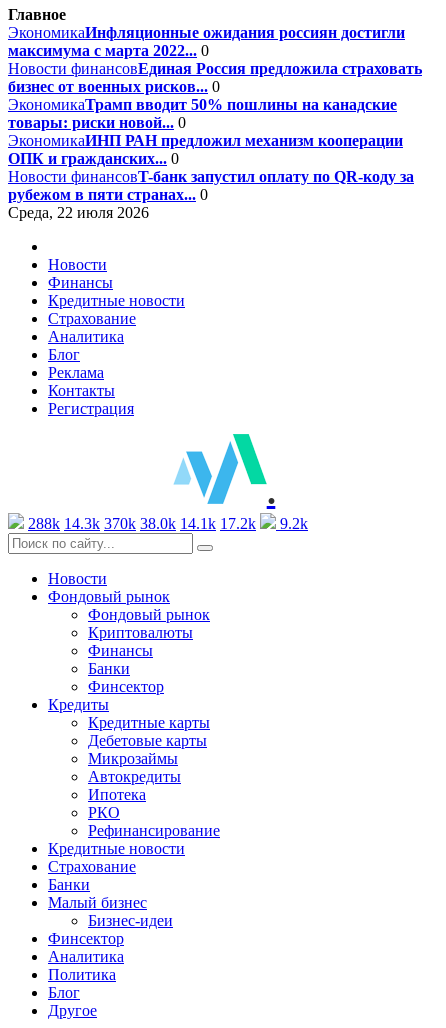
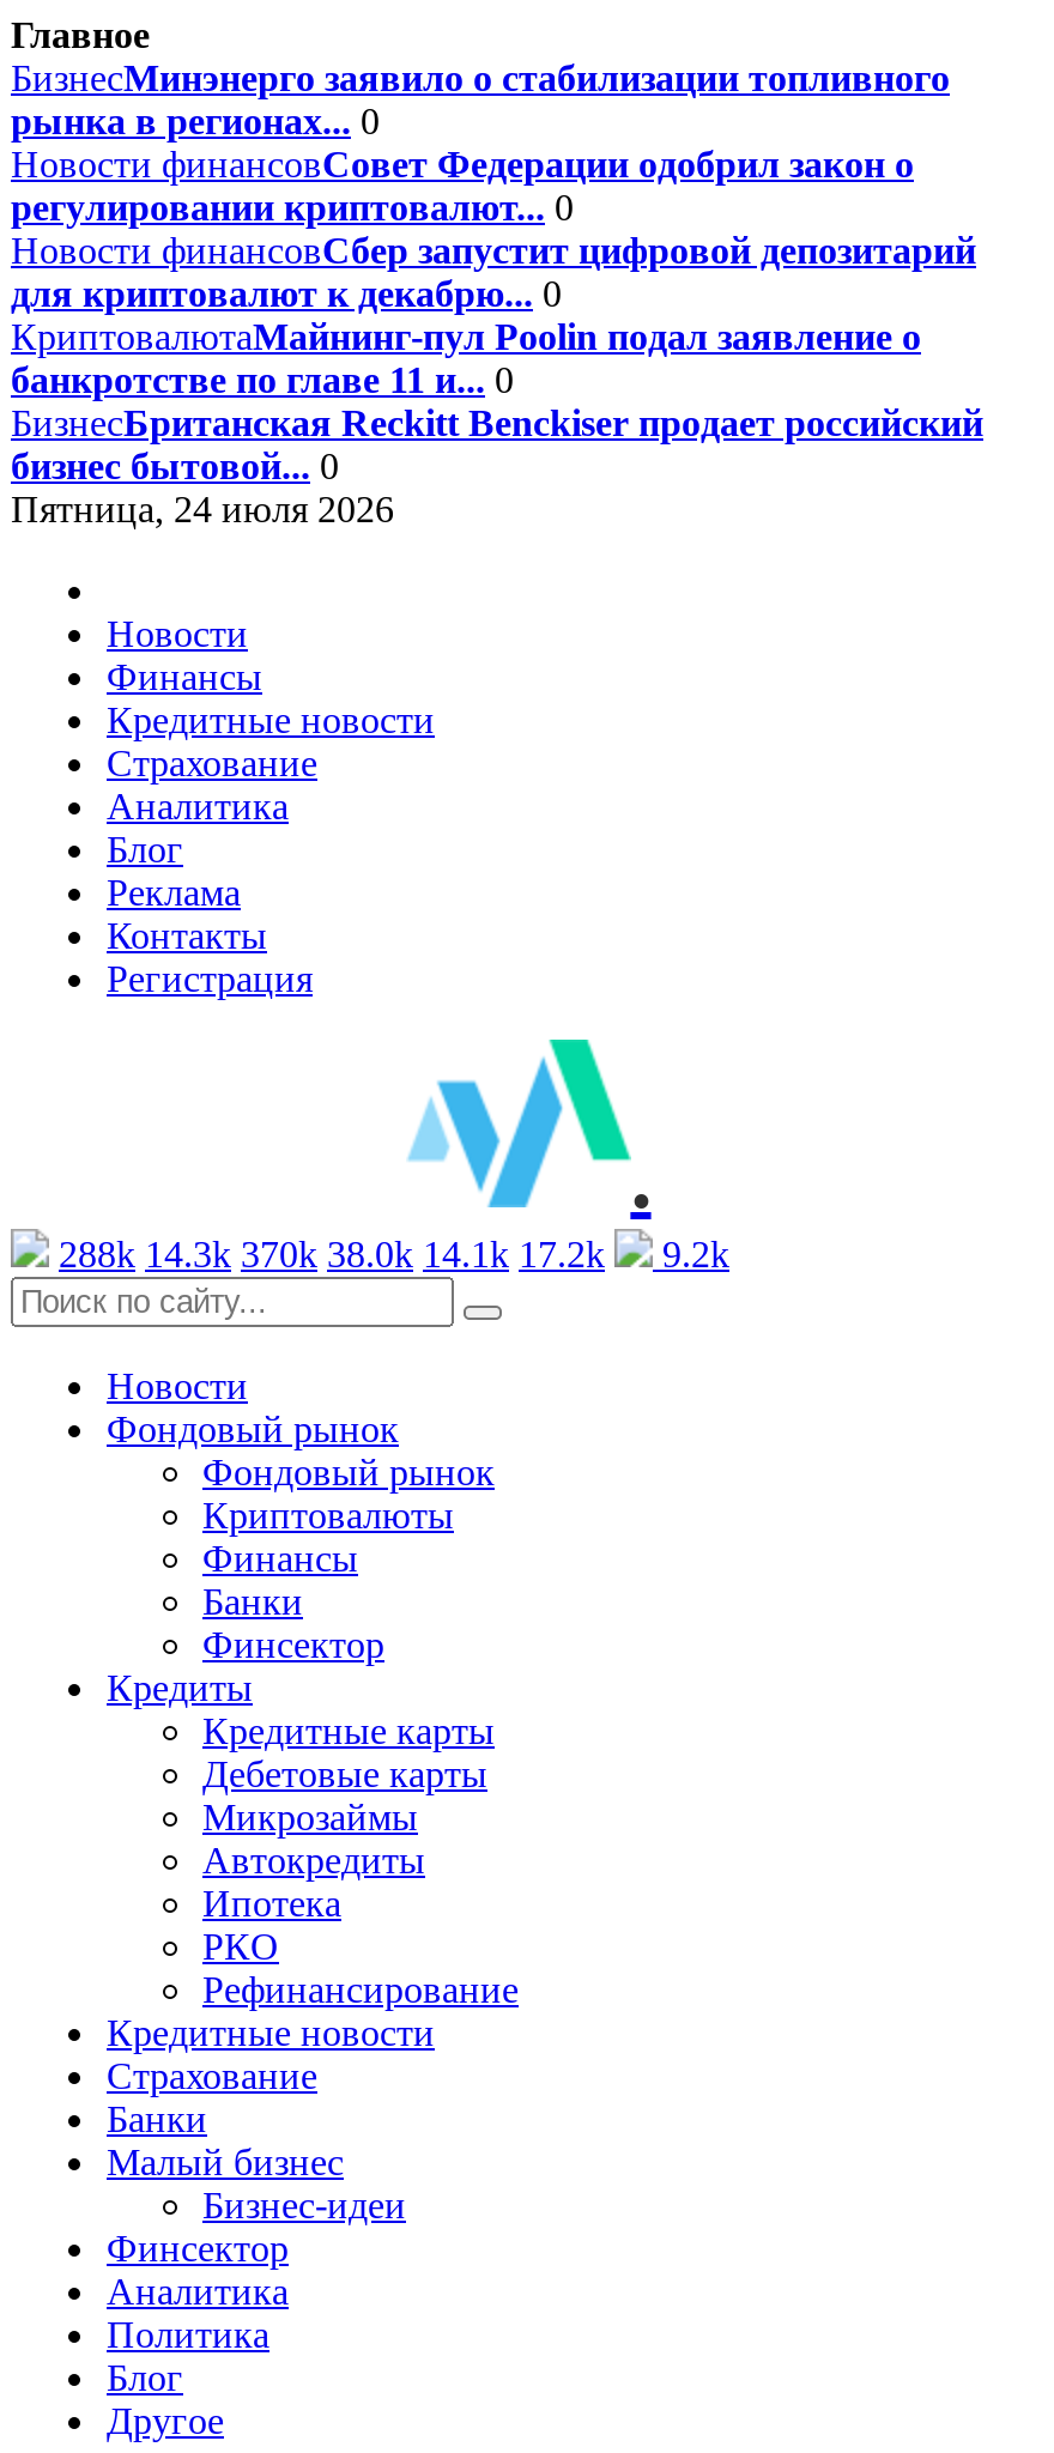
[8,24,422,221] ЭкономикаИнфляционные ожидания россиян достигли | максимума с марта 2022... 0 | Новости финансовЕдиная Россия предложила страховать | бизнес от военных рисков... 0 | ЭкономикаТрамп вводит 50% пошлины на канадские | товары: риски новой... 0 | ЭкономикаИНП РАН предложил механизм кооперации | ОПК и гражданских... 0 | Новости финансовT-банк запустил оплату по QR-коду за | рубежом в пяти странах... 0 | Среда, 22 июля 2026 -> [11,57,983,529] БизнесМинэнерго заявило о стабилизации топливного | рынка в регионах... 0 | Новости финансовСовет Федерации одобрил закон о | регулировании криптовалют... 0 | Новости финансовСбер запустит цифровой депозитарий | для криптовалют к декабрю... 0 | КриптовалютаМайнинг-пул Poolin подал заявление о | банкротстве по главе 11 и... 0 | БизнесБританская Reckitt Benckiser продает российский | бизнес бытовой... 0 | Пятница, 24 июля 2026

